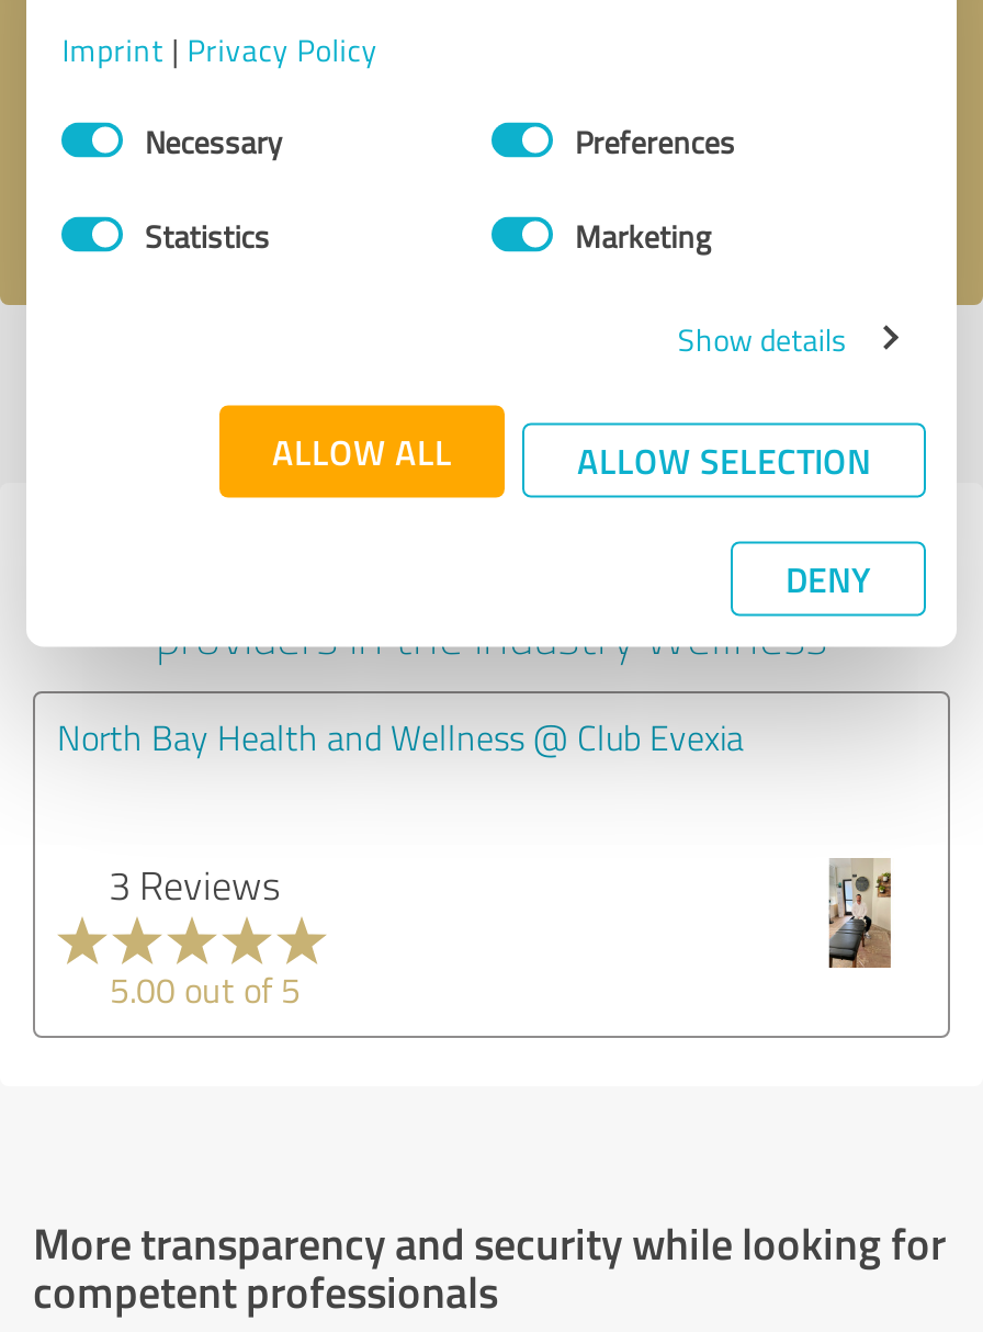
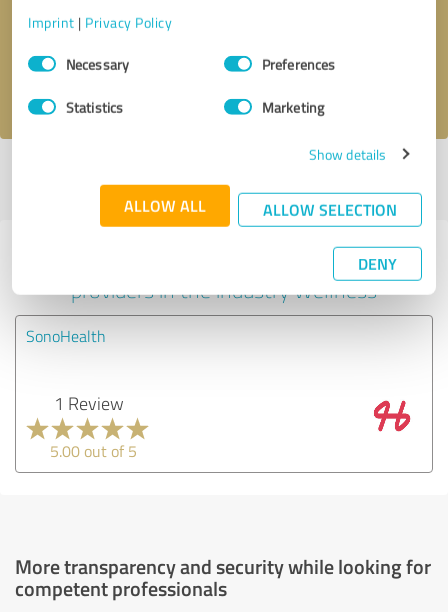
[57,712,744,761] North Bay Health and Wellness @ Club Evexia -> [26,325,106,347] SonoHealth
[109,857,280,910] 3 Reviews -> [53,391,123,415] 1 Review
[821,858,900,970] [image] -> [373,392,411,441] [image]

